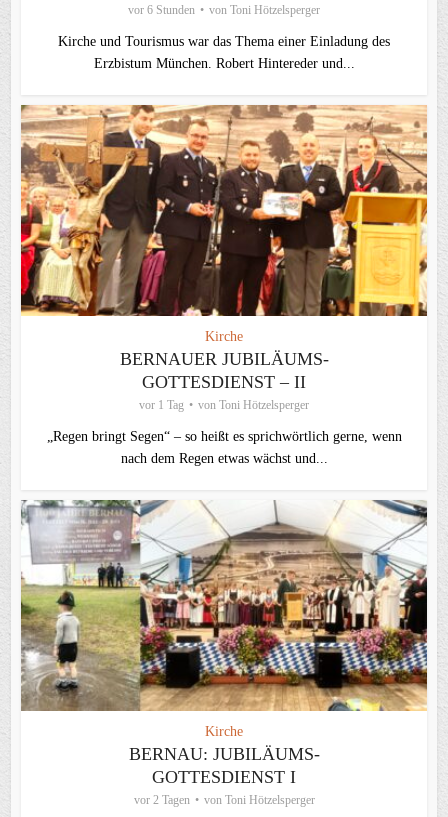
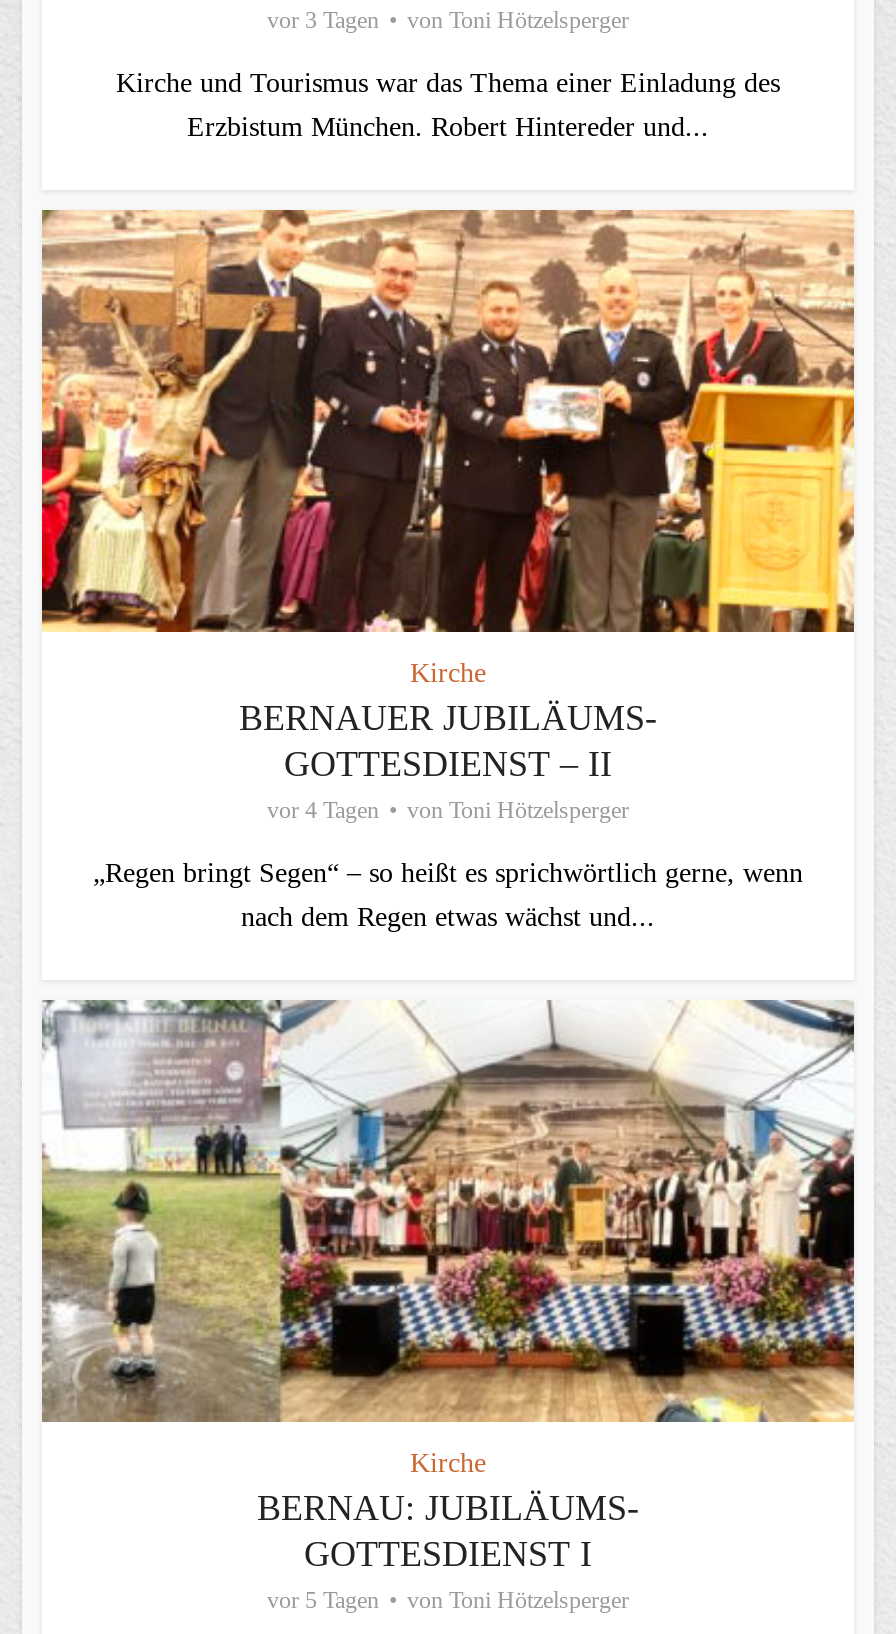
[128,3,320,17] vor 6 Stunden von Toni Hötzelsperger -> [267,6,629,34] vor 3 Tagen von Toni Hötzelsperger
[139,398,309,412] vor 1 Tag von Toni Hötzelsperger -> [267,796,629,824] vor 4 Tagen von Toni Hötzelsperger
[133,793,314,807] vor 2 Tagen von Toni Hötzelsperger -> [267,1586,629,1614] vor 5 Tagen von Toni Hötzelsperger

